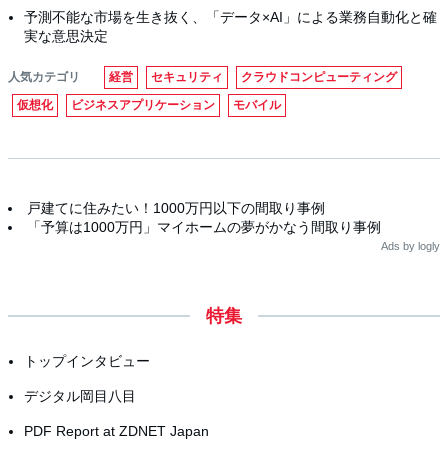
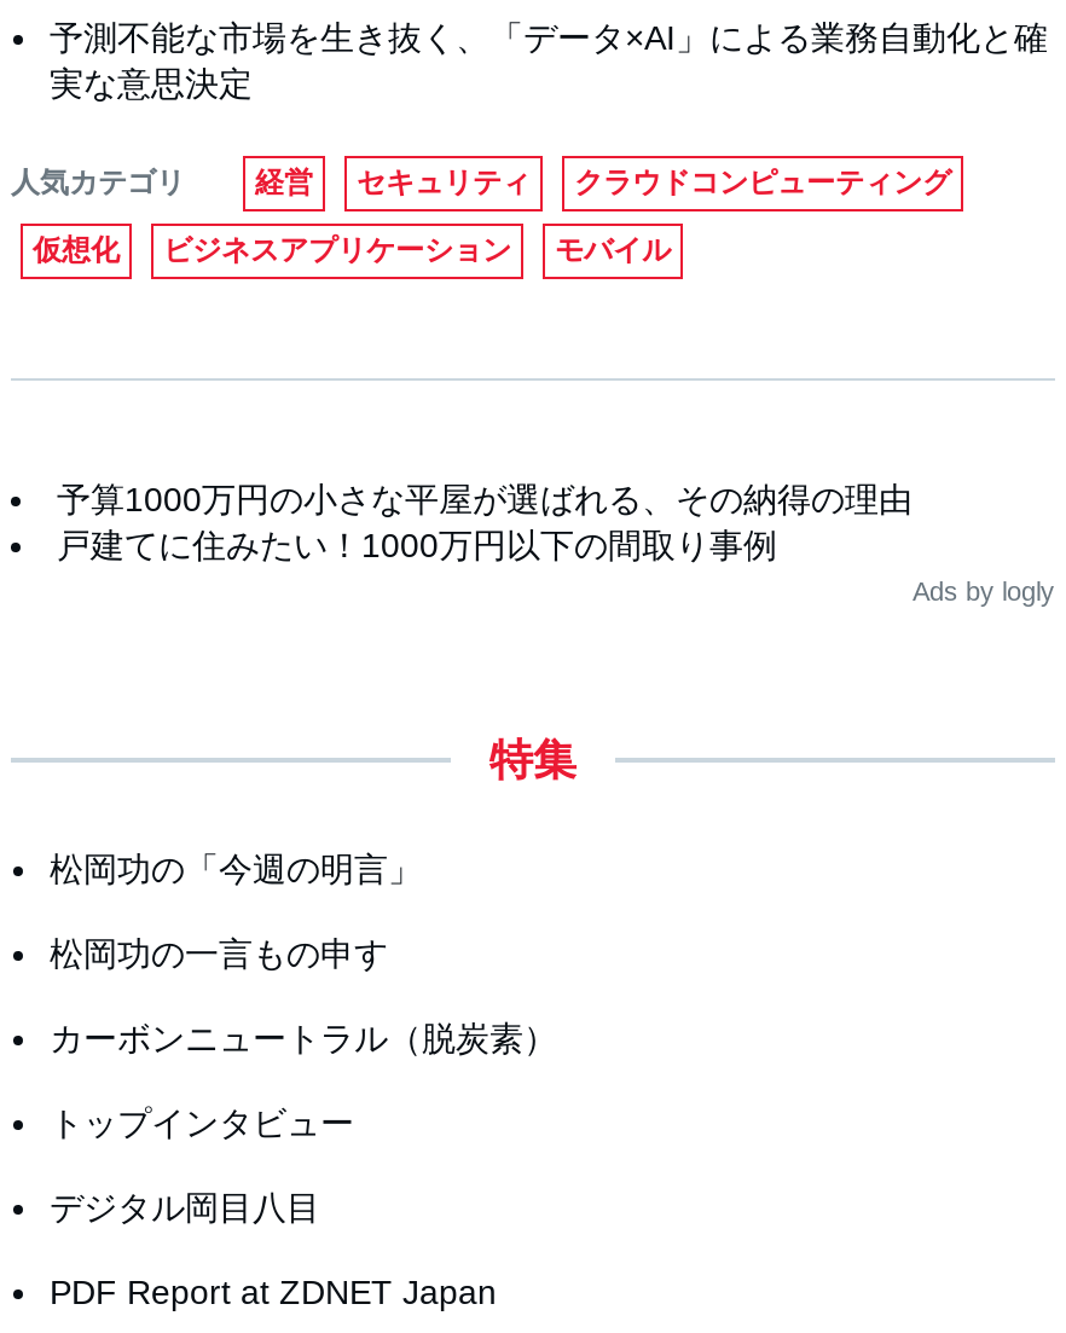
none -> [57,480,913,518] 予算1000万円の小さな平屋が選ばれる、その納得の理由
[27,219,381,235] 「予算は1000万円」マイホームの夢がかなう間取り事例 -> none
none -> [50,850,557,1057] 松岡功の「今週の明言」 | 松岡功の一言もの申す | カーボンニュートラル（脱炭素）

